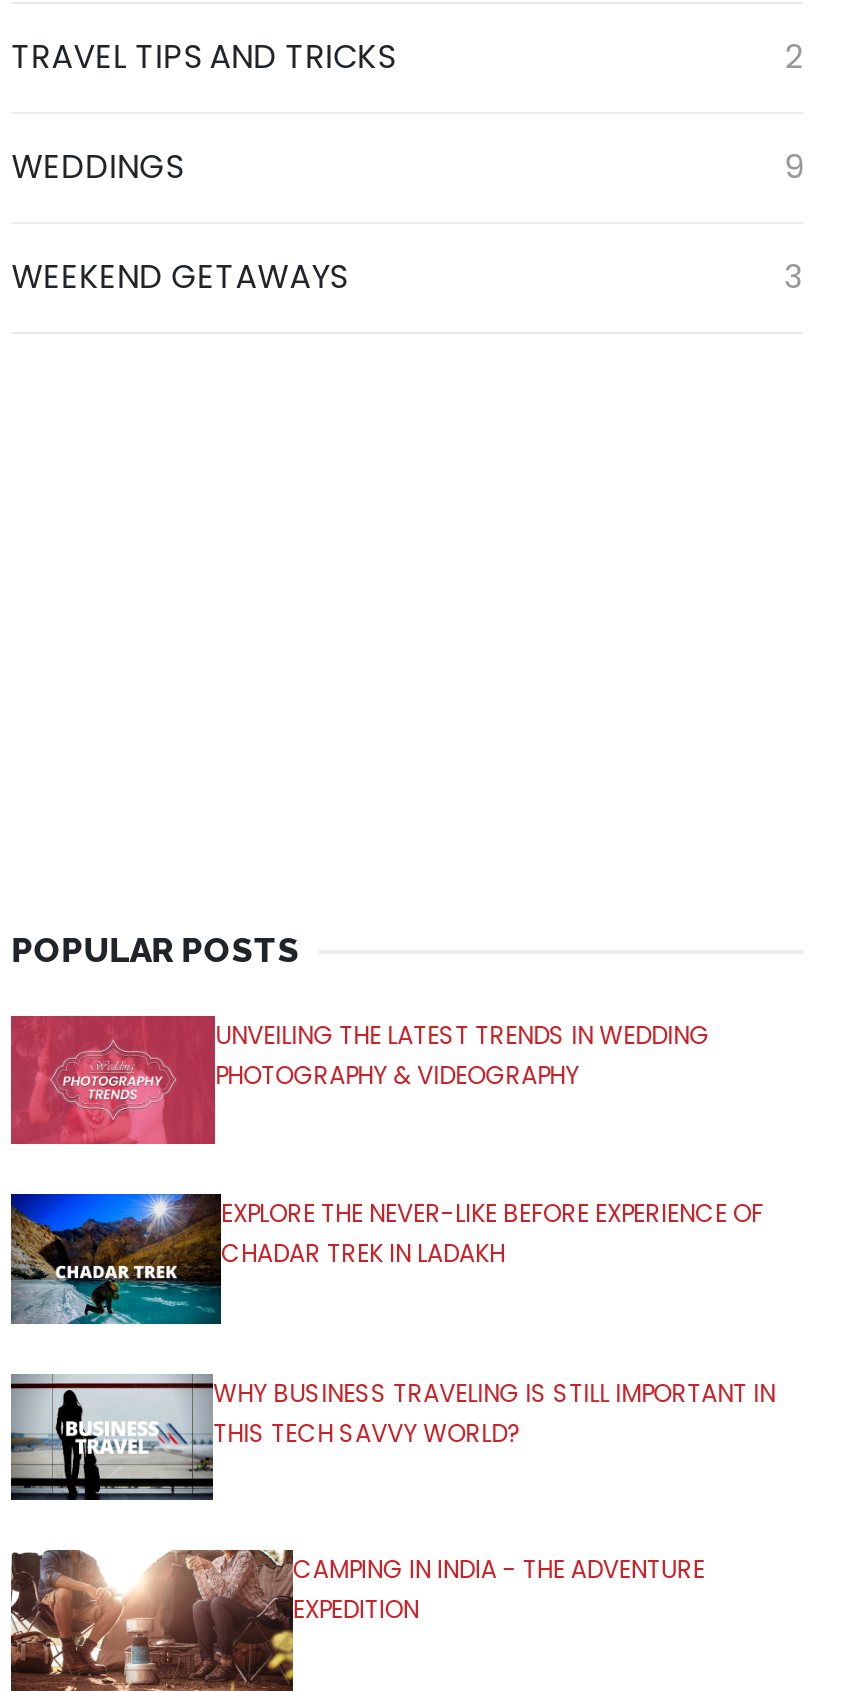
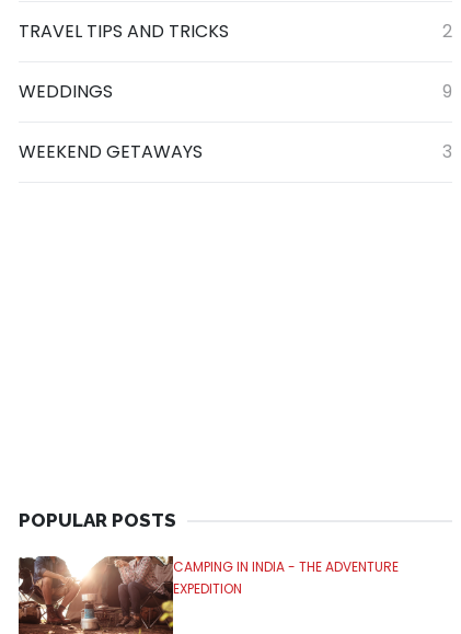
[9,1014,709,1148] [image] | UNVEILING THE LATEST TRENDS IN WEDDING | PHOTOGRAPHY & VIDEOGRAPHY -> none
[9,1192,763,1328] [image] | EXPLORE THE NEVER-LIKE BEFORE EXPERIENCE OF | CHADAR TREK IN LADAKH -> none
[9,1374,775,1504] [image] | WHY BUSINESS TRAVELING IS STILL IMPORTANT IN | THIS TECH SAVVY WORLD? -> none

